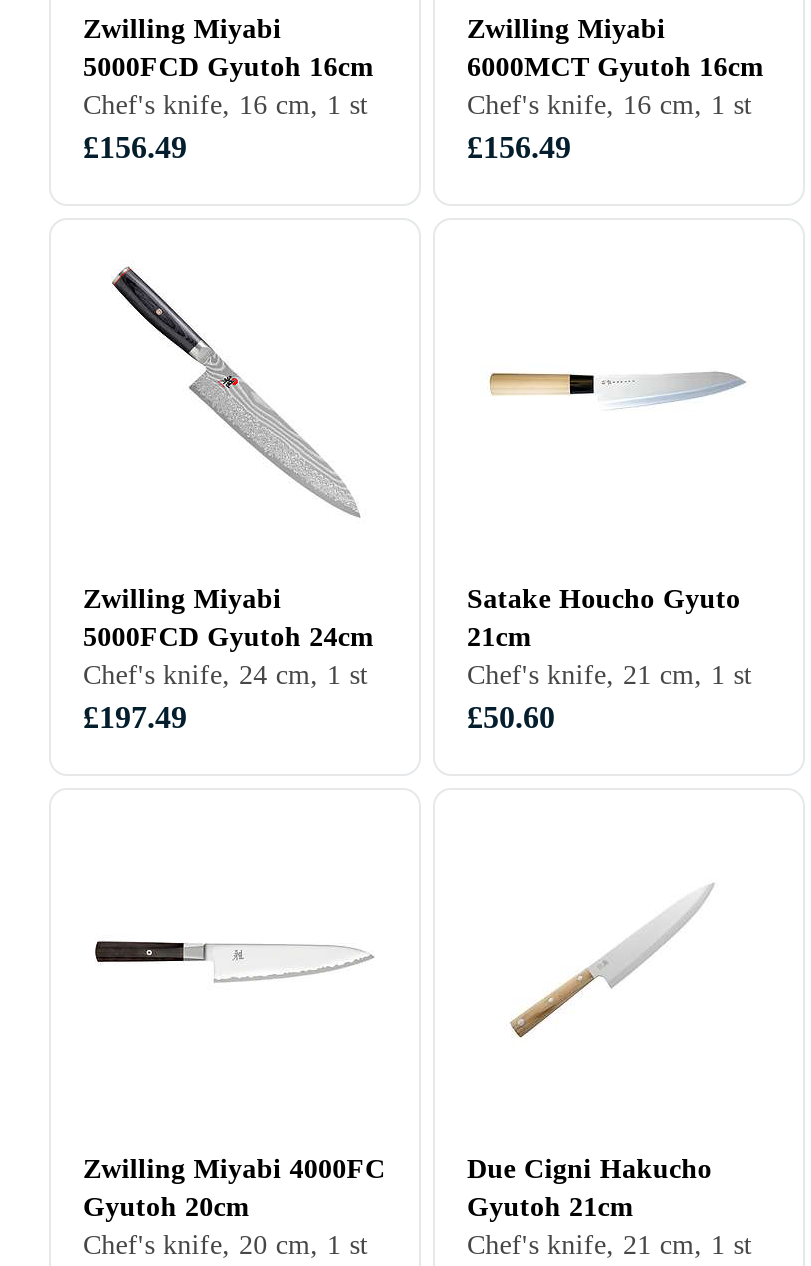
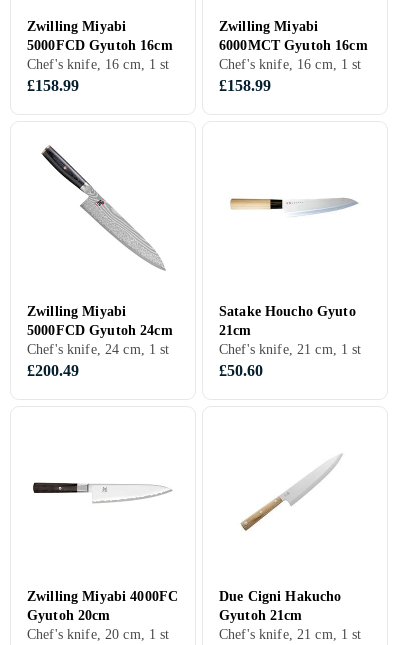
[83,130,187,164] £156.49 -> [27,77,79,94] £158.99
[467,130,571,164] £156.49 -> [219,77,271,94] £158.99
[83,700,187,734] £197.49 -> [27,362,79,379] £200.49

